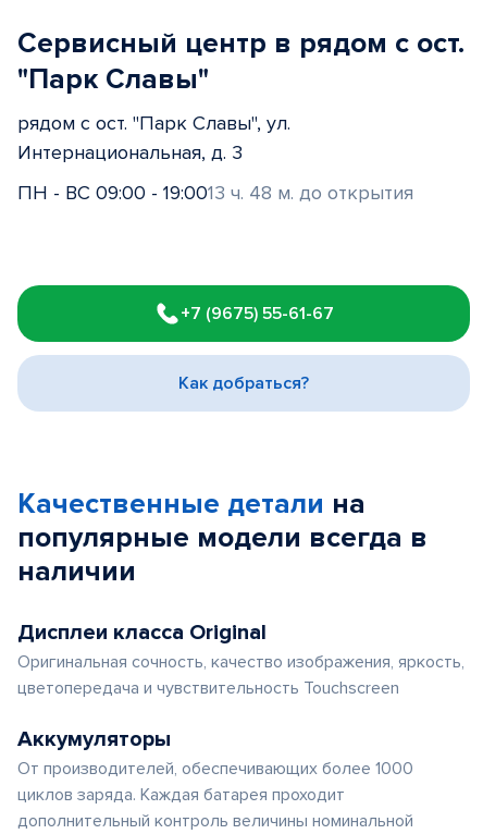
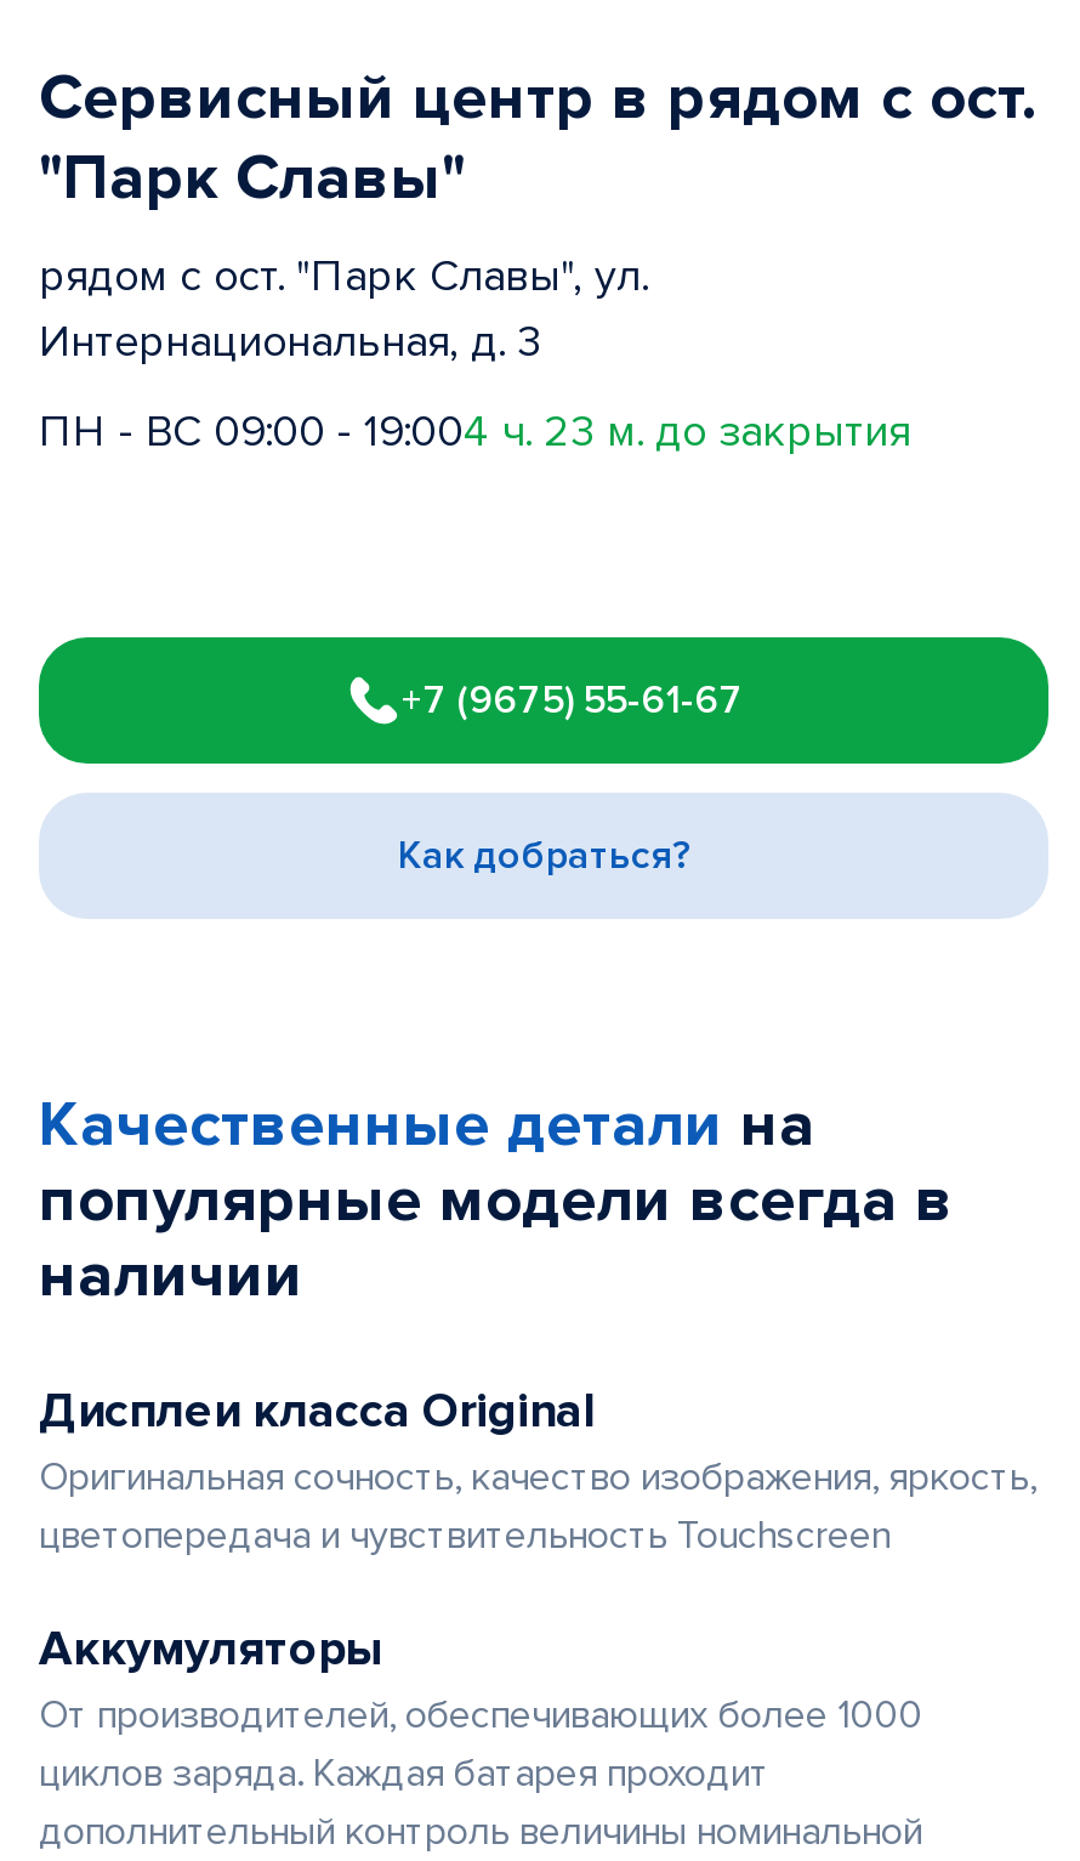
[17,181,413,205] ПН - ВС 09:00 - 19:0013 ч. 48 м. до открытия -> [39,404,910,458] ПН - ВС 09:00 - 19:004 ч. 23 м. до закрытия

